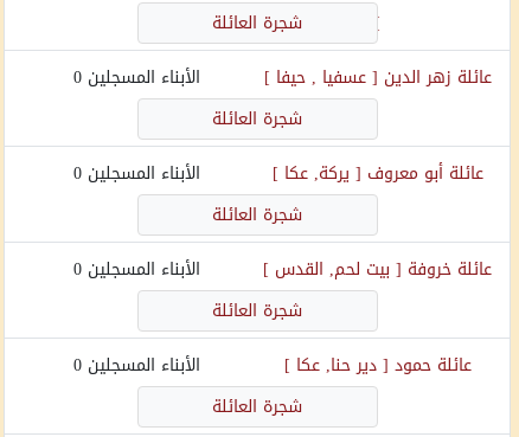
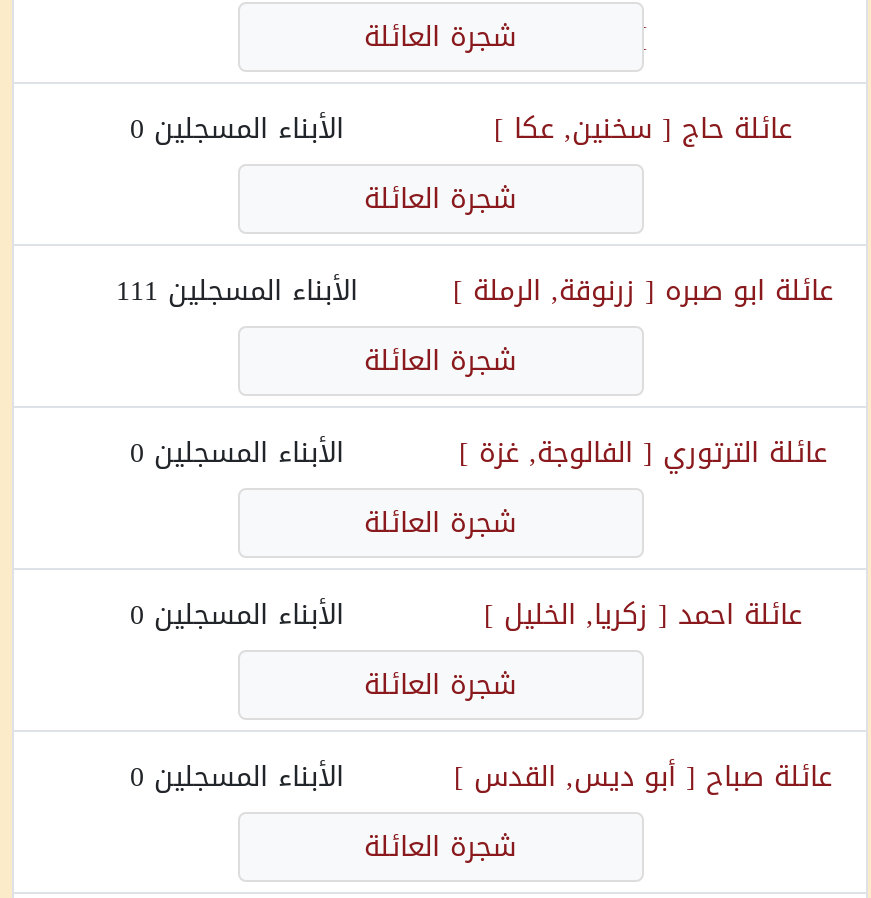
[264,62,491,94] عائلة زهر الدين [ عسفيا , حيفا ] -> [494,102,792,156] عائلة حاج [ سخنين, عكا ]
[272,158,483,189] عائلة أبو معروف [ يركة, عكا ] -> [116,264,833,480] عائلة ابو صبره [ زرنوقة, الرملة ] | الأبناء المسجلين 111 | شجرة العائلة | عائلة الترتوري [ الفالوجة, غزة ]
[263,253,492,285] عائلة خروفة [ بيت لحم, القدس ] -> [484,588,802,642] عائلة احمد [ زكريا, الخليل ]
[284,349,471,381] عائلة حمود [ دير حنا, عكا ] -> [454,750,832,804] عائلة صباح [ أبو ديس, القدس ]

